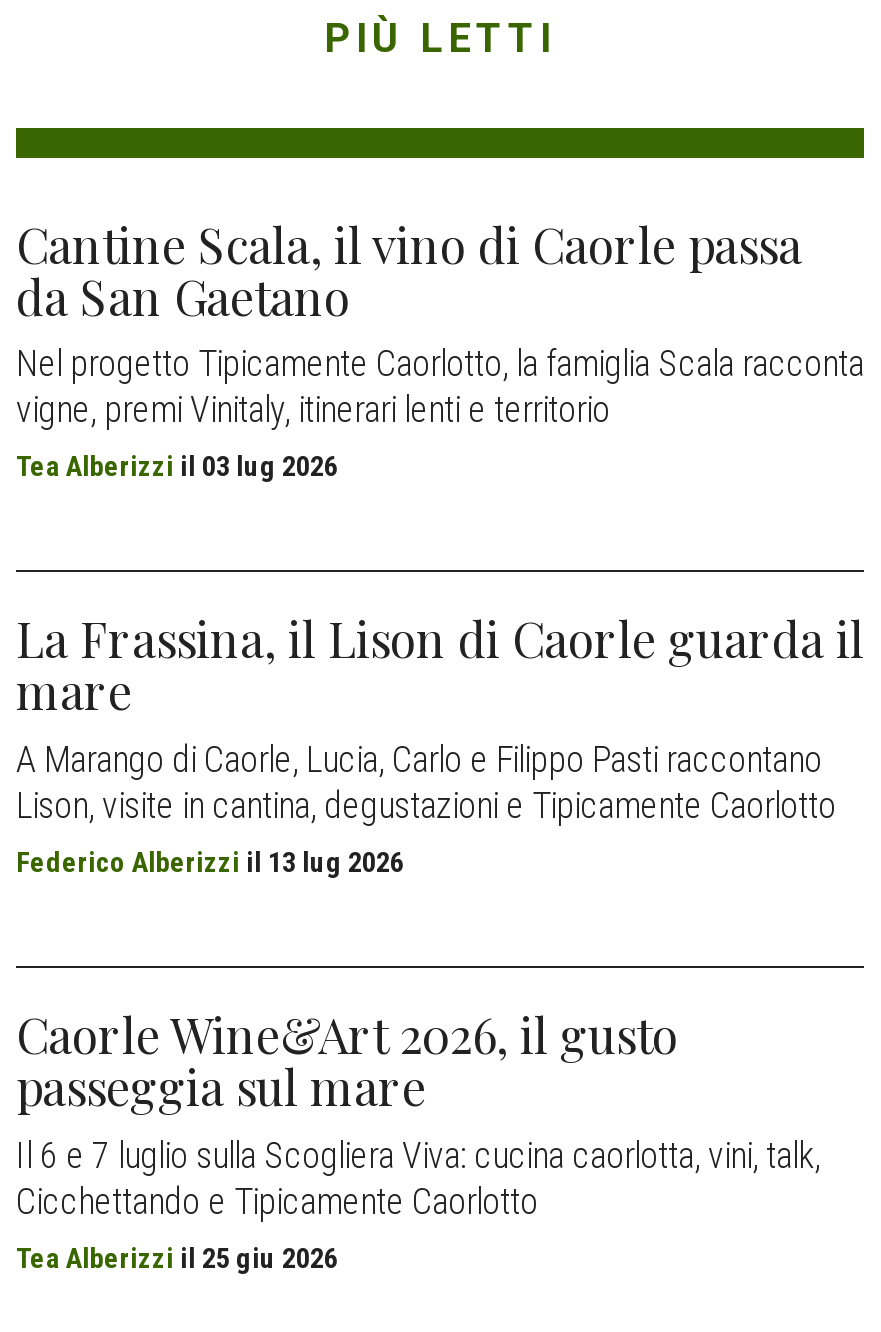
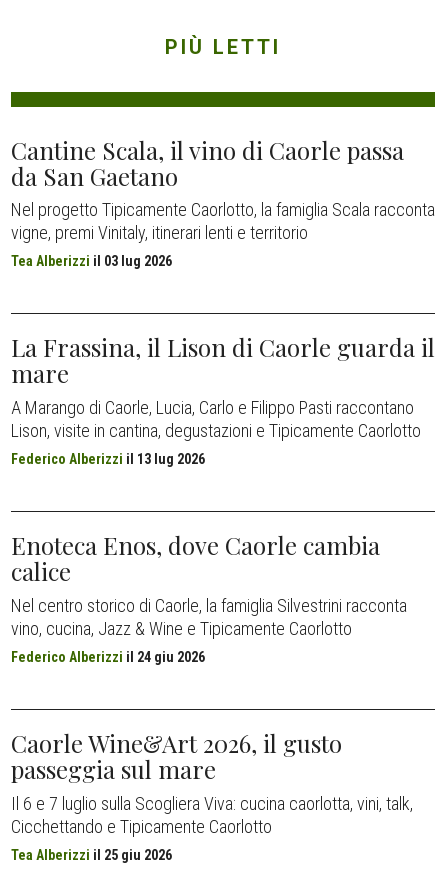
none -> [11,529,407,665] Enoteca Enos, dove Caorle cambia | calice | Nel centro storico di Caorle, la famiglia Silvestrini racconta | vino, cucina, Jazz & Wine e Tipicamente Caorlotto | Federico Alberizzi il 24 giu 2026

